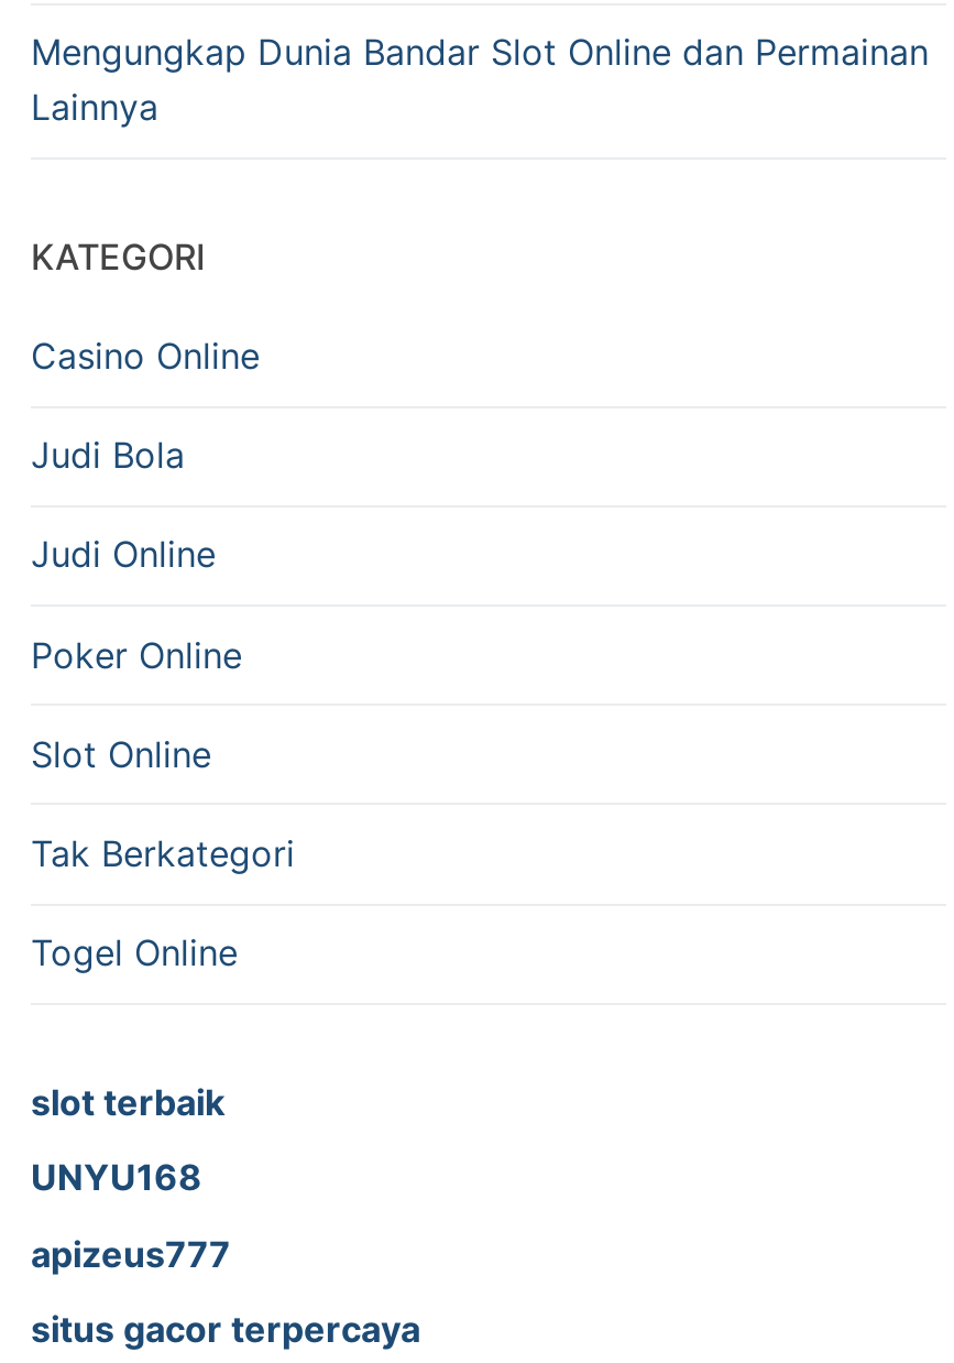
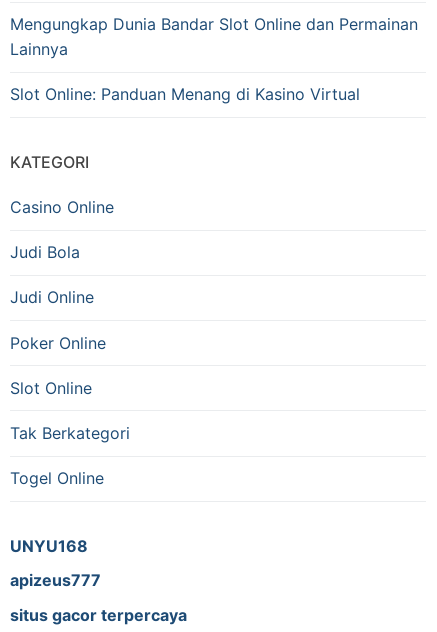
none -> [10,84,360,104] Slot Online: Panduan Menang di Kasino Virtual
moved [31,234,295,974] -> [10,152,130,488]: KATEGORI | Casino Online | Judi Bola | Judi Online | Poker Online | Slot Online | Tak Berkategori | Togel Online
[31,1079,224,1123] slot terbaik -> none

